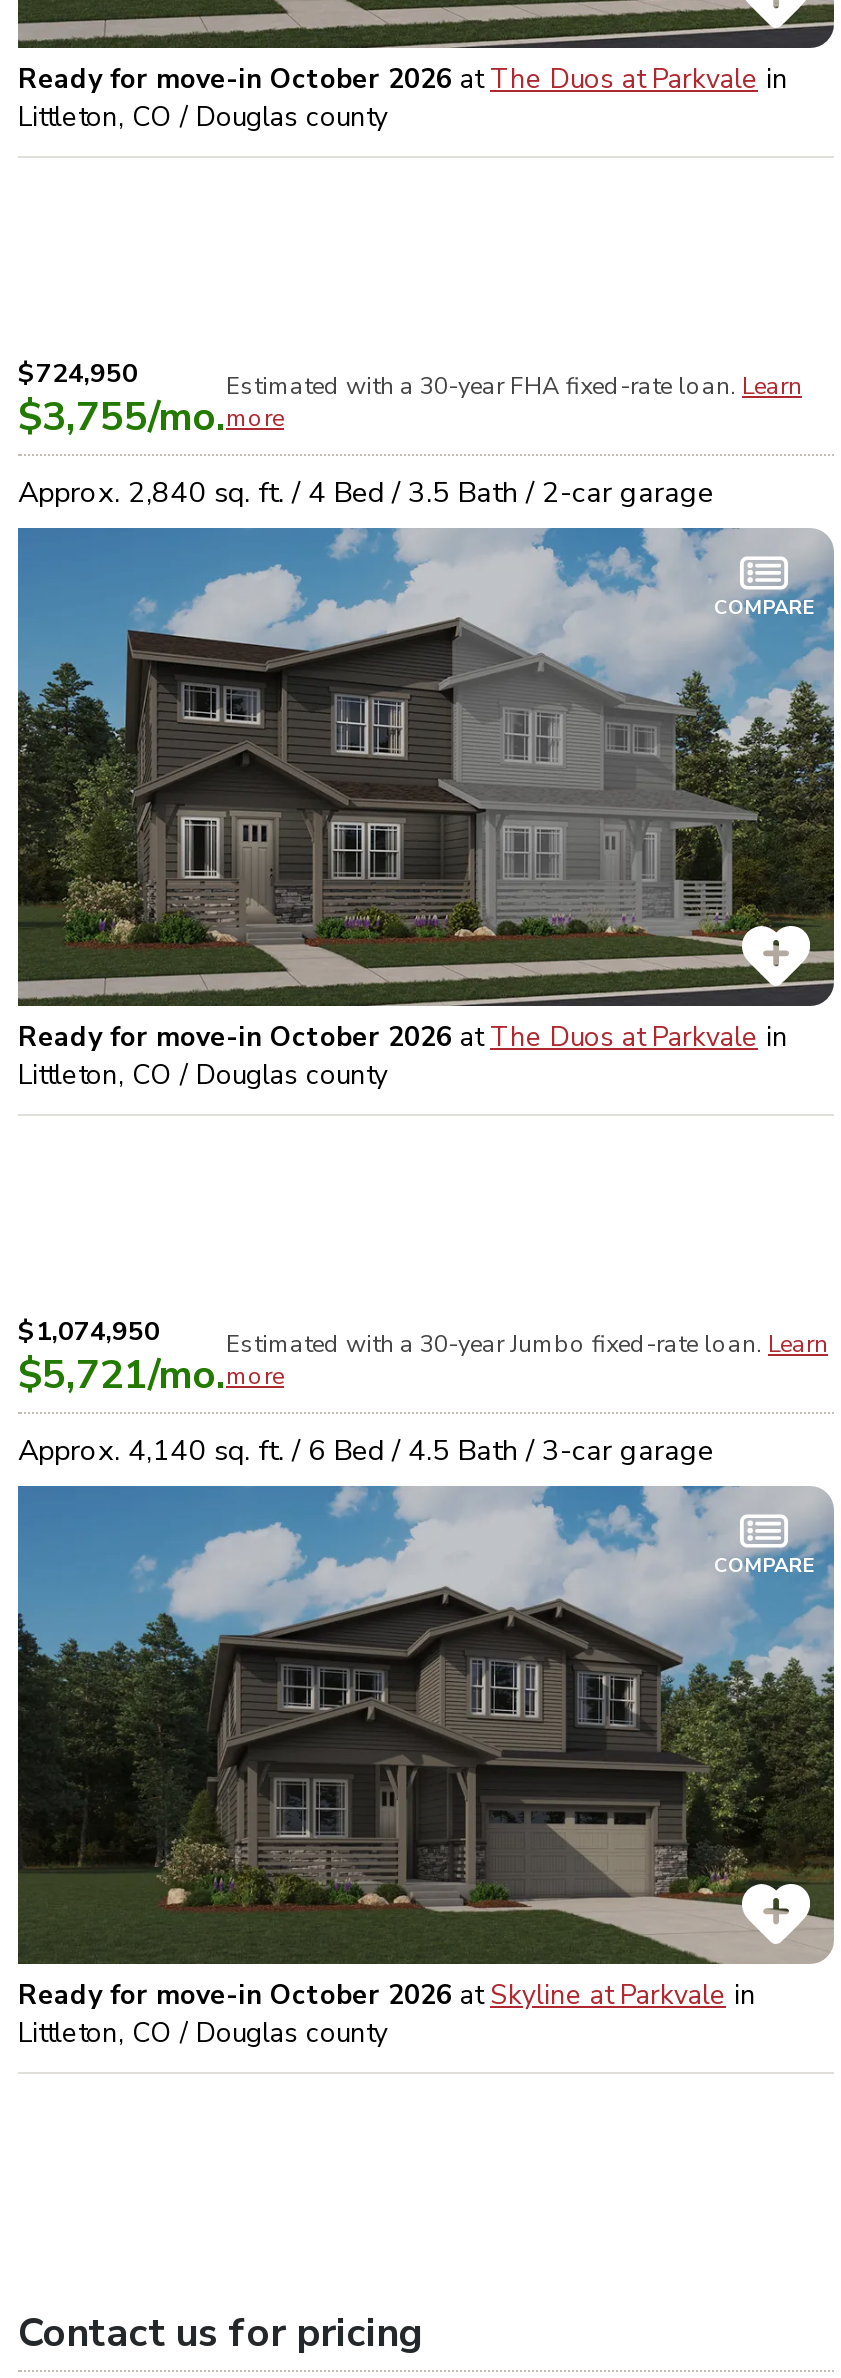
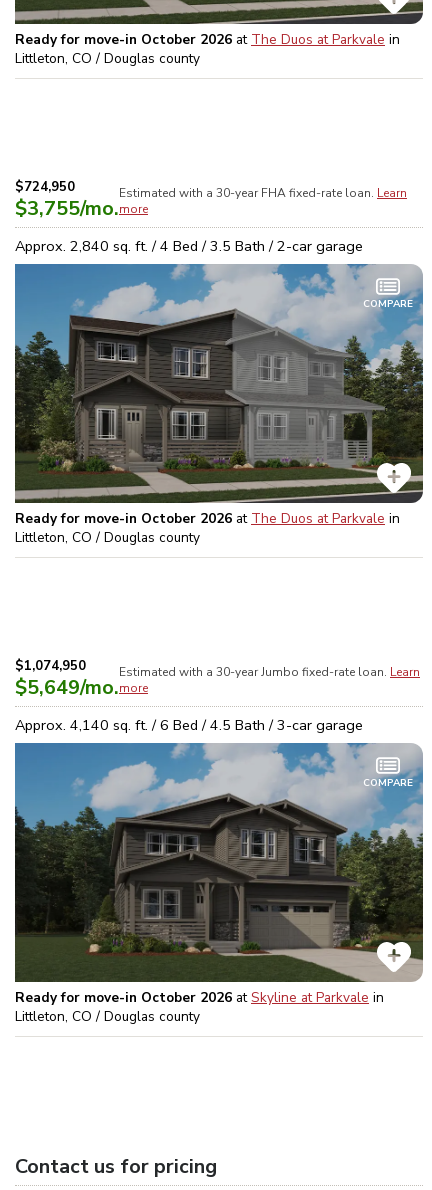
[18,1348,284,1402] $5,721/mo. more -> [15,674,148,701] $5,649/mo. more

